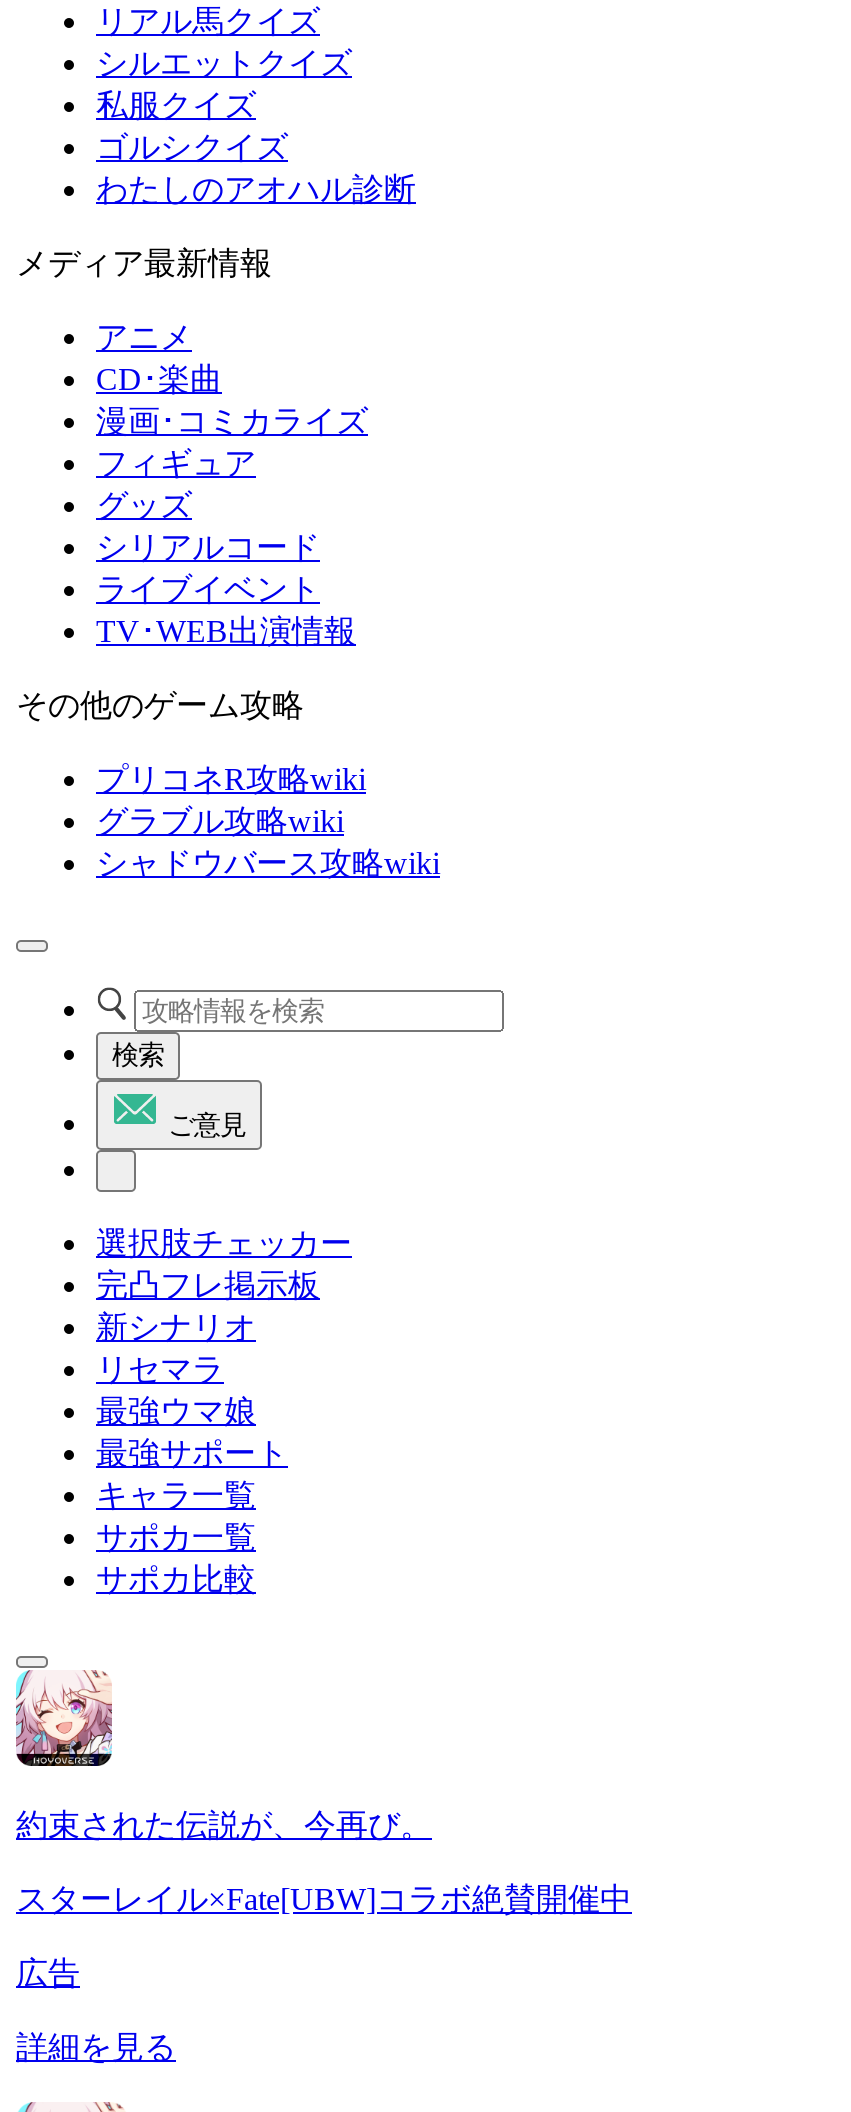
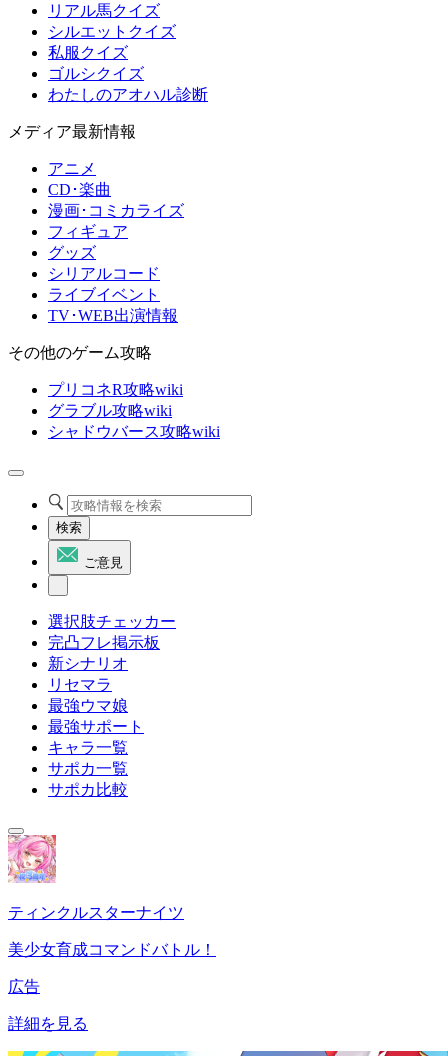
[14,1668,432,1842] [image] | 約束された伝説が、今再び。 -> [7,834,184,921] [image] | ティンクルスターナイツ
[16,1882,632,1916] スターレイル×Fate[UBW]コラボ絶賛開催中 -> [8,941,216,958] 美少女育成コマンドバトル！

